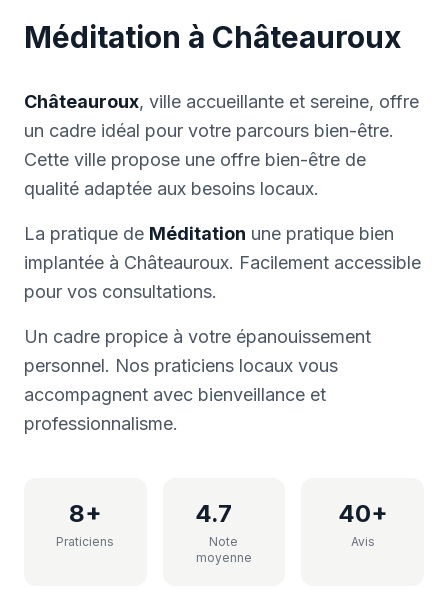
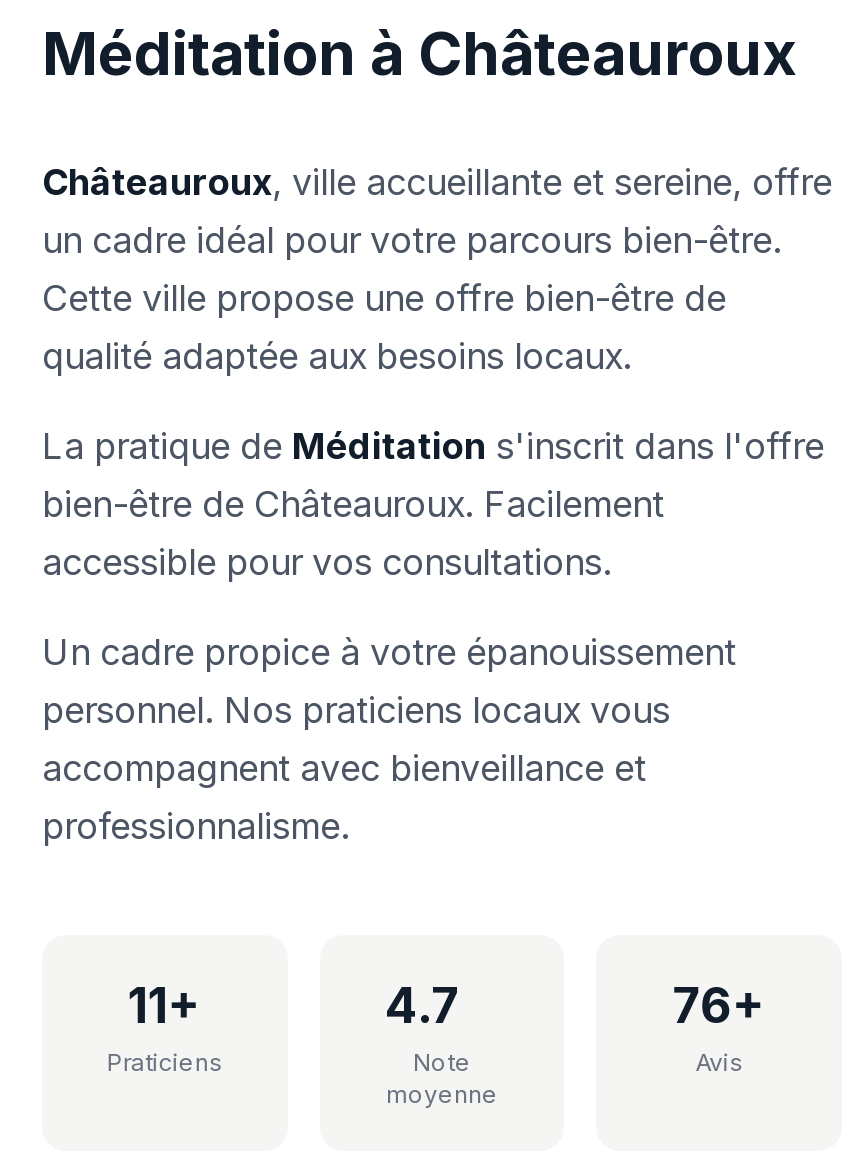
[24,223,421,302] La pratique de Méditation une pratique bien | implantée à Châteauroux. Facilement accessible | pour vos consultations. -> [42,425,824,583] La pratique de Méditation s'inscrit dans l'offre | bien-être de Châteauroux. Facilement | accessible pour vos consultations.
[69,499,102,528] 8+ -> [128,977,202,1035] 11+
[338,499,388,528] 40+ -> [672,977,766,1035] 76+

